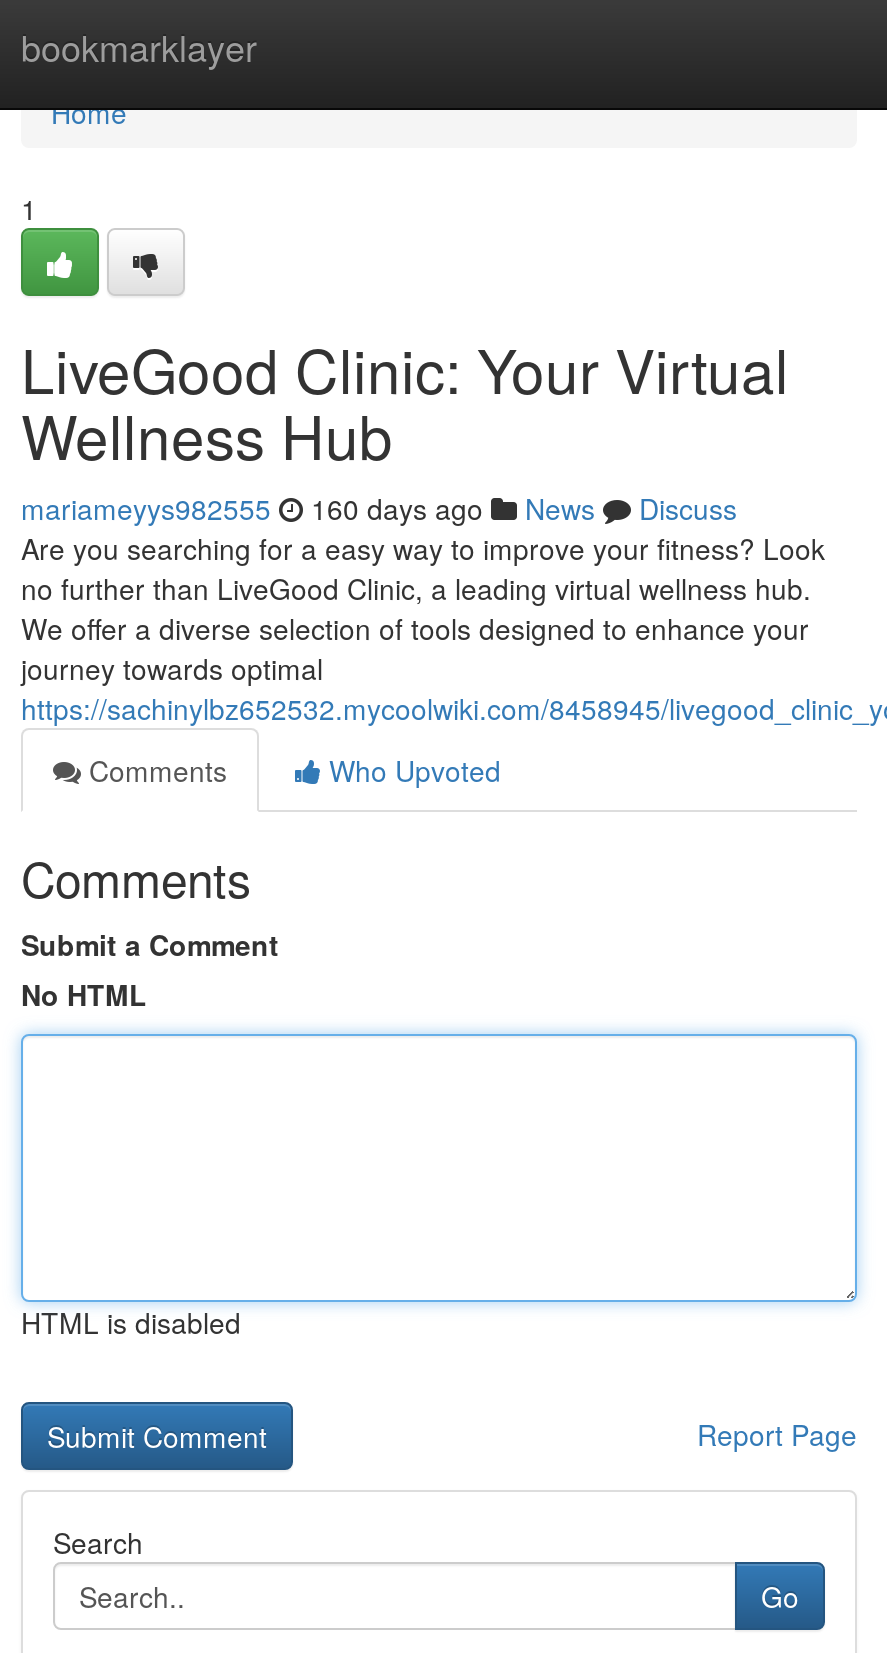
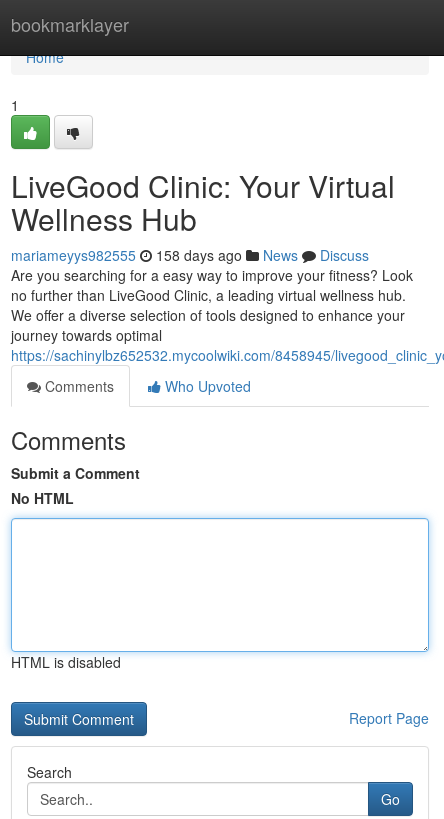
[21,488,737,528] mariameyys982555 160 days ago News Discuss -> [11,245,369,265] mariameyys982555 158 days ago News Discuss

